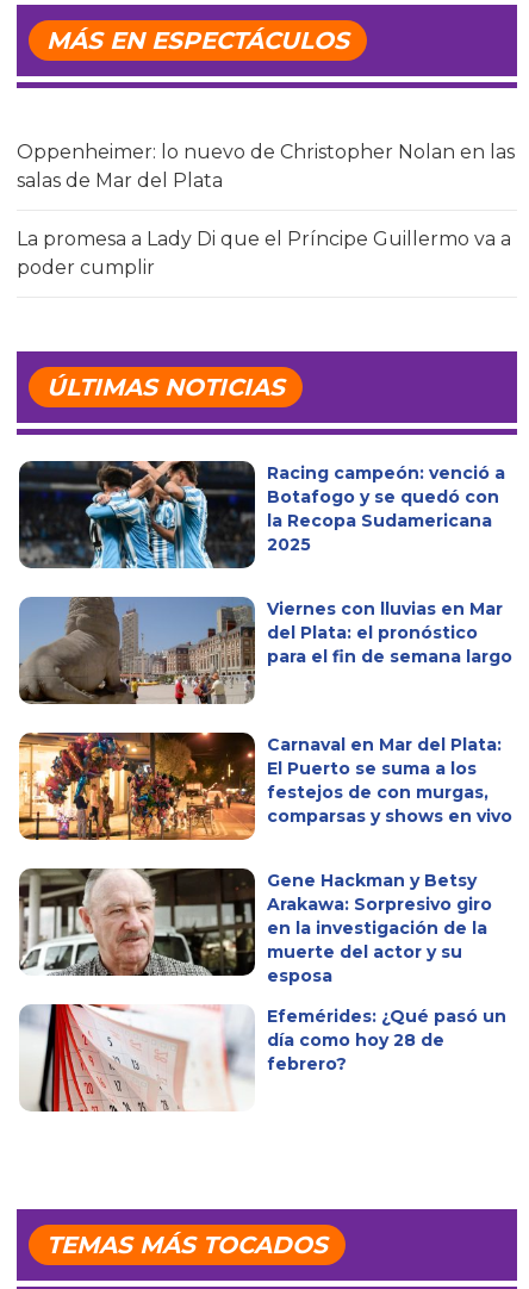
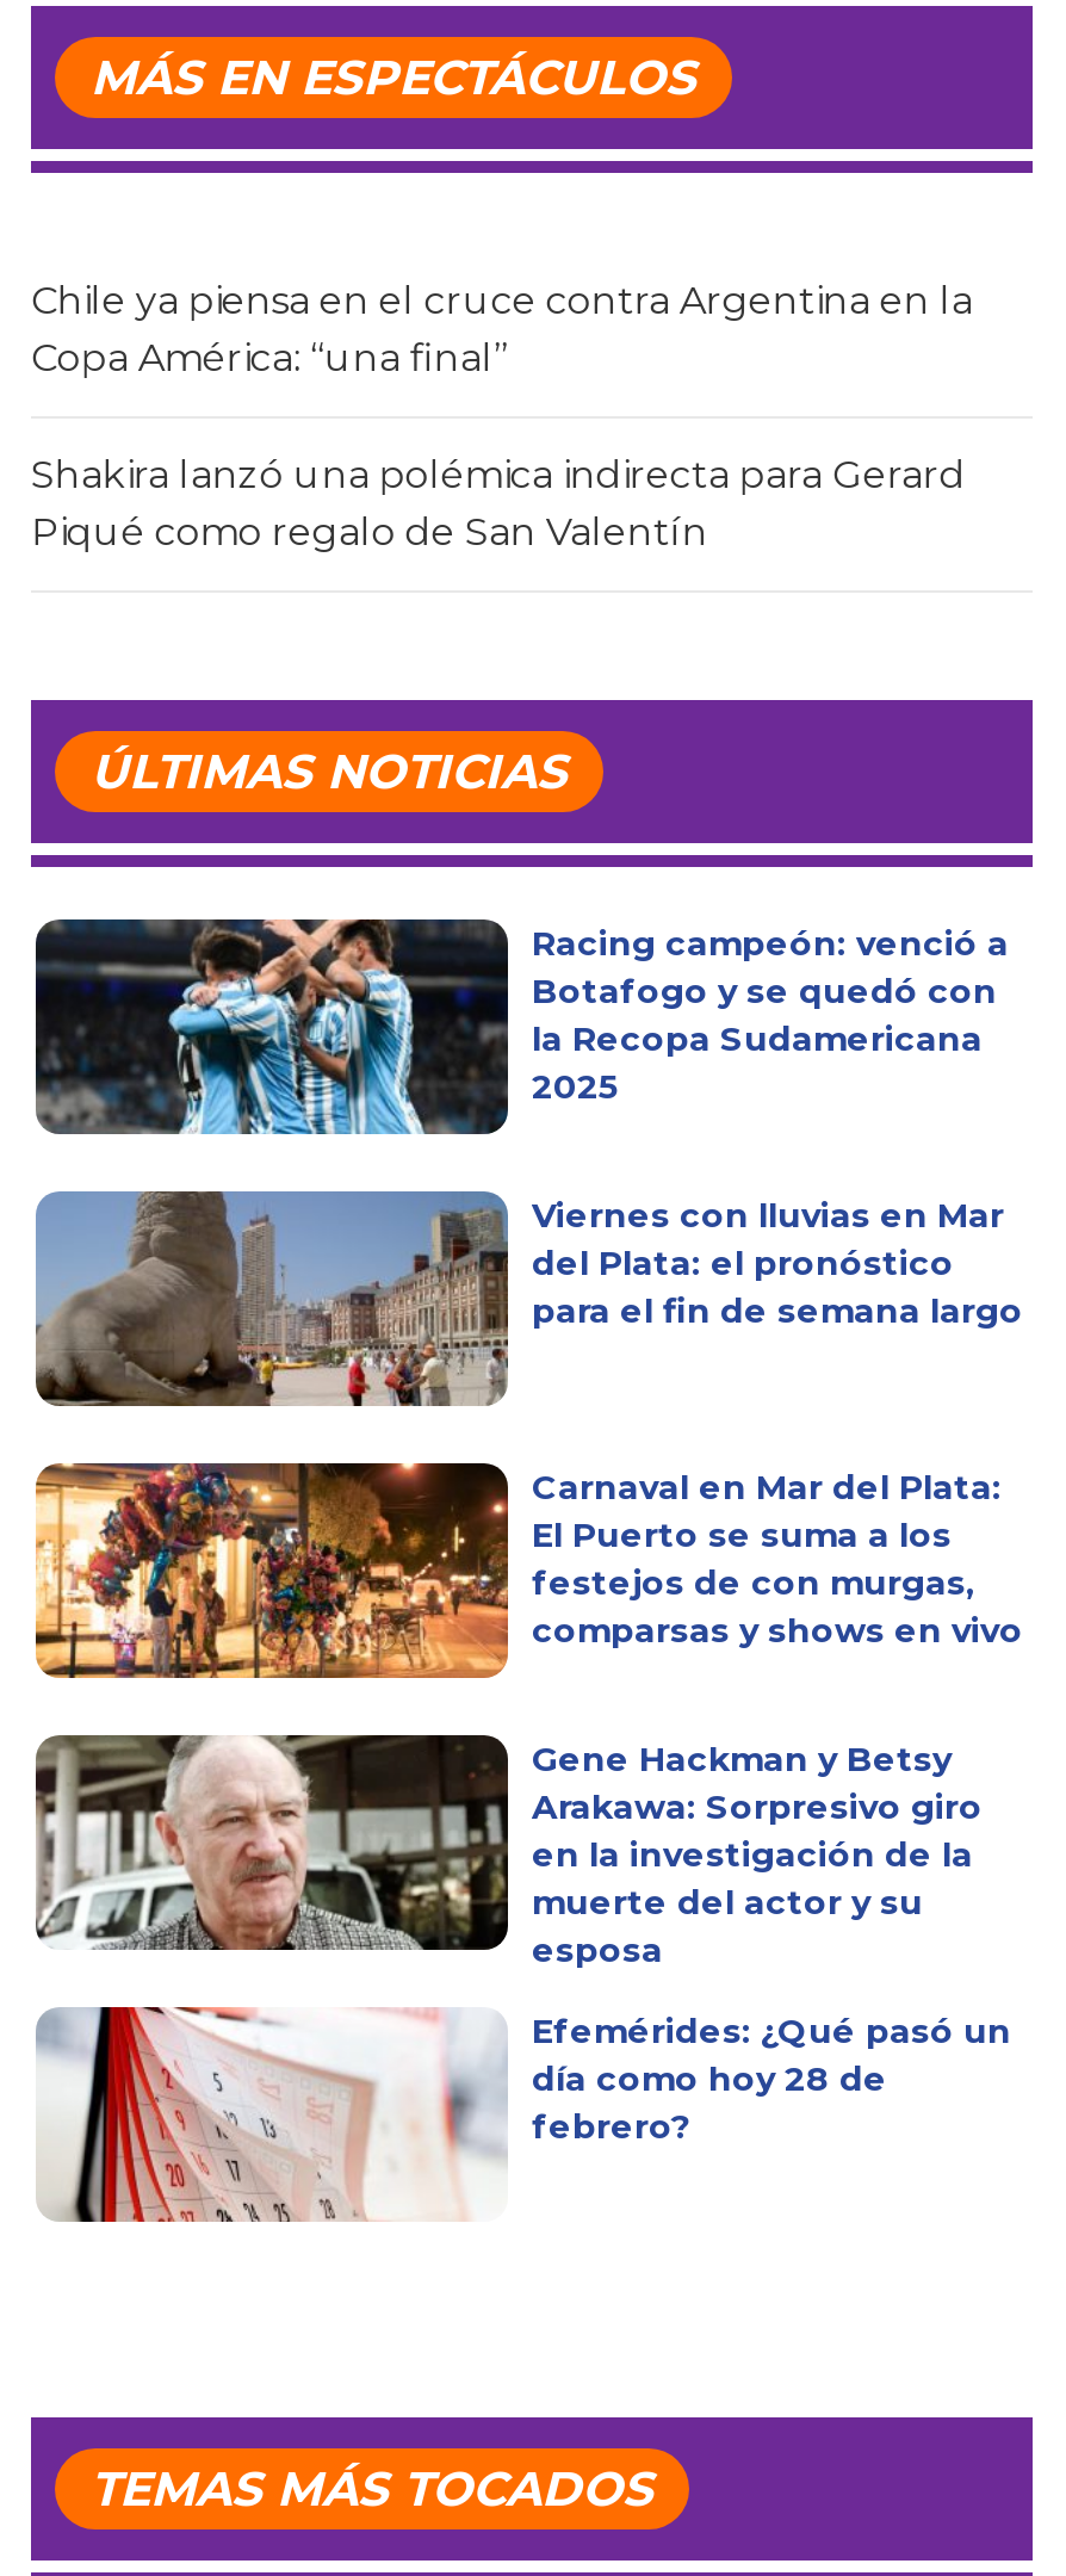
[17,141,515,192] Oppenheimer: lo nuevo de Christopher Nolan en las | salas de Mar del Plata -> [31,279,973,381] Chile ya piensa en el cruce contra Argentina en la | Copa América: “una final”
[17,228,511,279] La promesa a Lady Di que el Príncipe Guillermo va a | poder cumplir -> [31,453,966,556] Shakira lanzó una polémica indirecta para Gerard | Piqué como regalo de San Valentín

